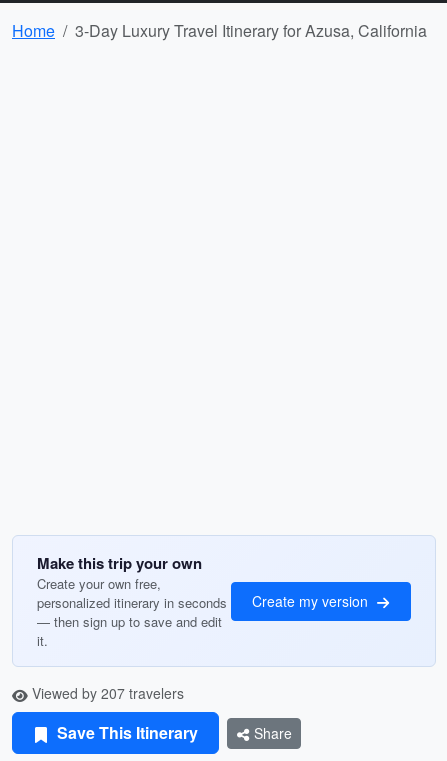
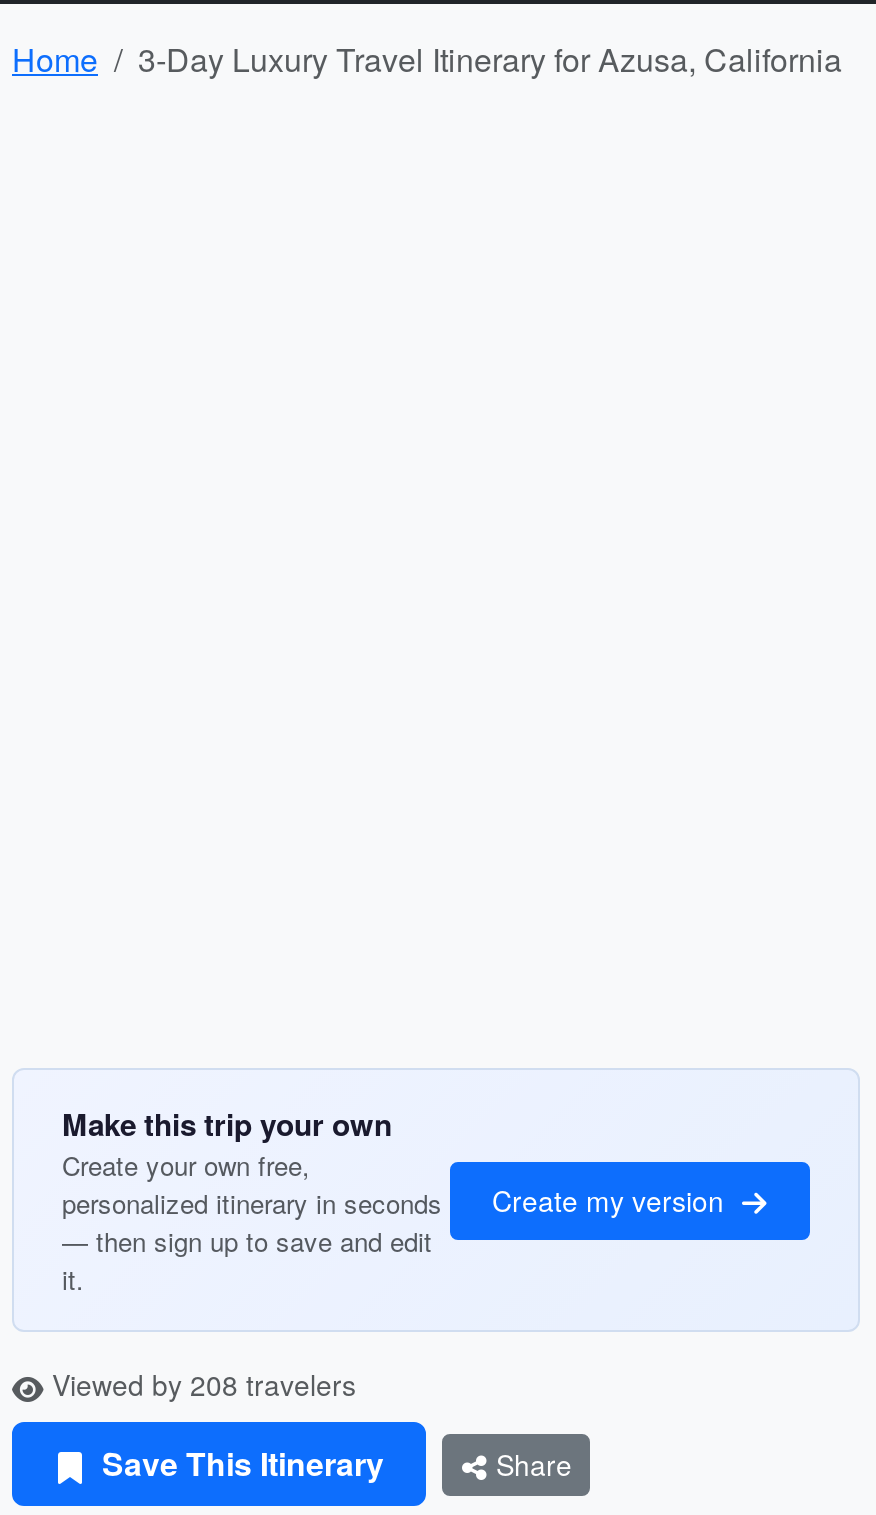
[28,683,184,703] Viewed by 207 travelers -> [44,1364,356,1404] Viewed by 208 travelers

